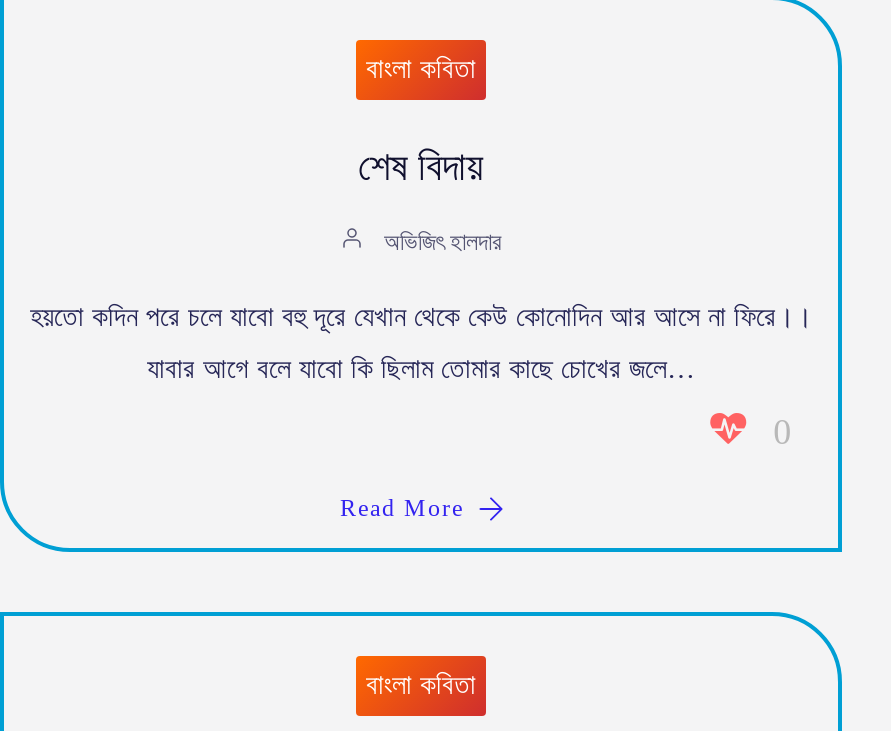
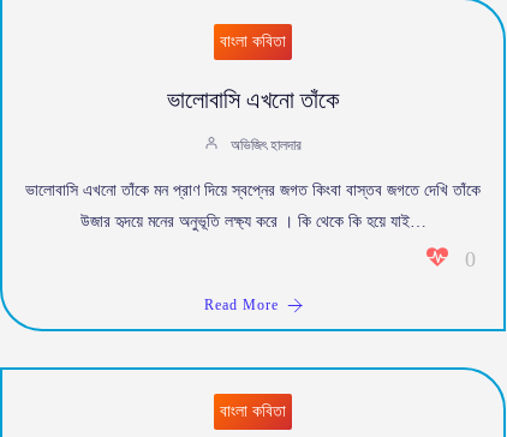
[358,144,484,188] শেষ বিদায় -> [167,86,339,113] ভালোবাসি এখনো তাঁকে
[30,302,812,332] হয়তো কদিন পরে চলে যাবো বহু দূরে যেখান থেকে কেউ কোনোদিন আর আসে না ফিরে।। -> [25,181,481,199] ভালোবাসি এখনো তাঁকে মন প্রাণ দিয়ে স্বপ্নের জগত কিংবা বাস্তব জগতে দেখি তাঁকে
[147,354,695,384] যাবার আগে বলে যাবো কি ছিলাম তোমার কাছে চোখের জলে… -> [80,212,426,231] উজার হৃদয়ে মনের অনুভূতি লক্ষ্য করে । কি থেকে কি হয়ে যাই…

